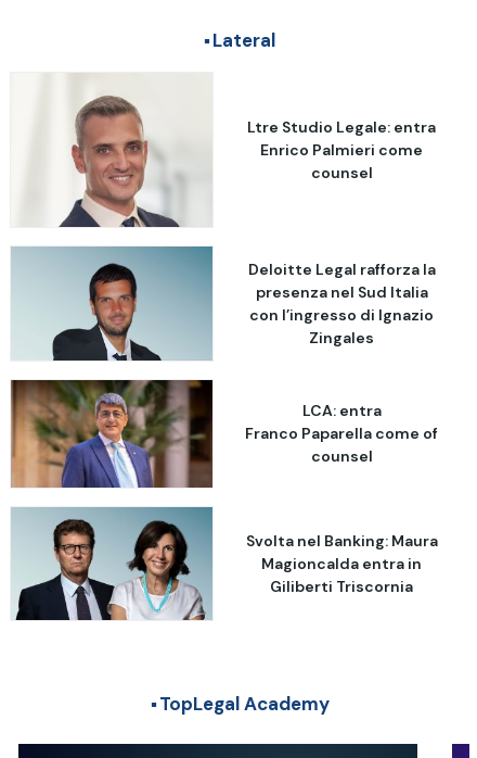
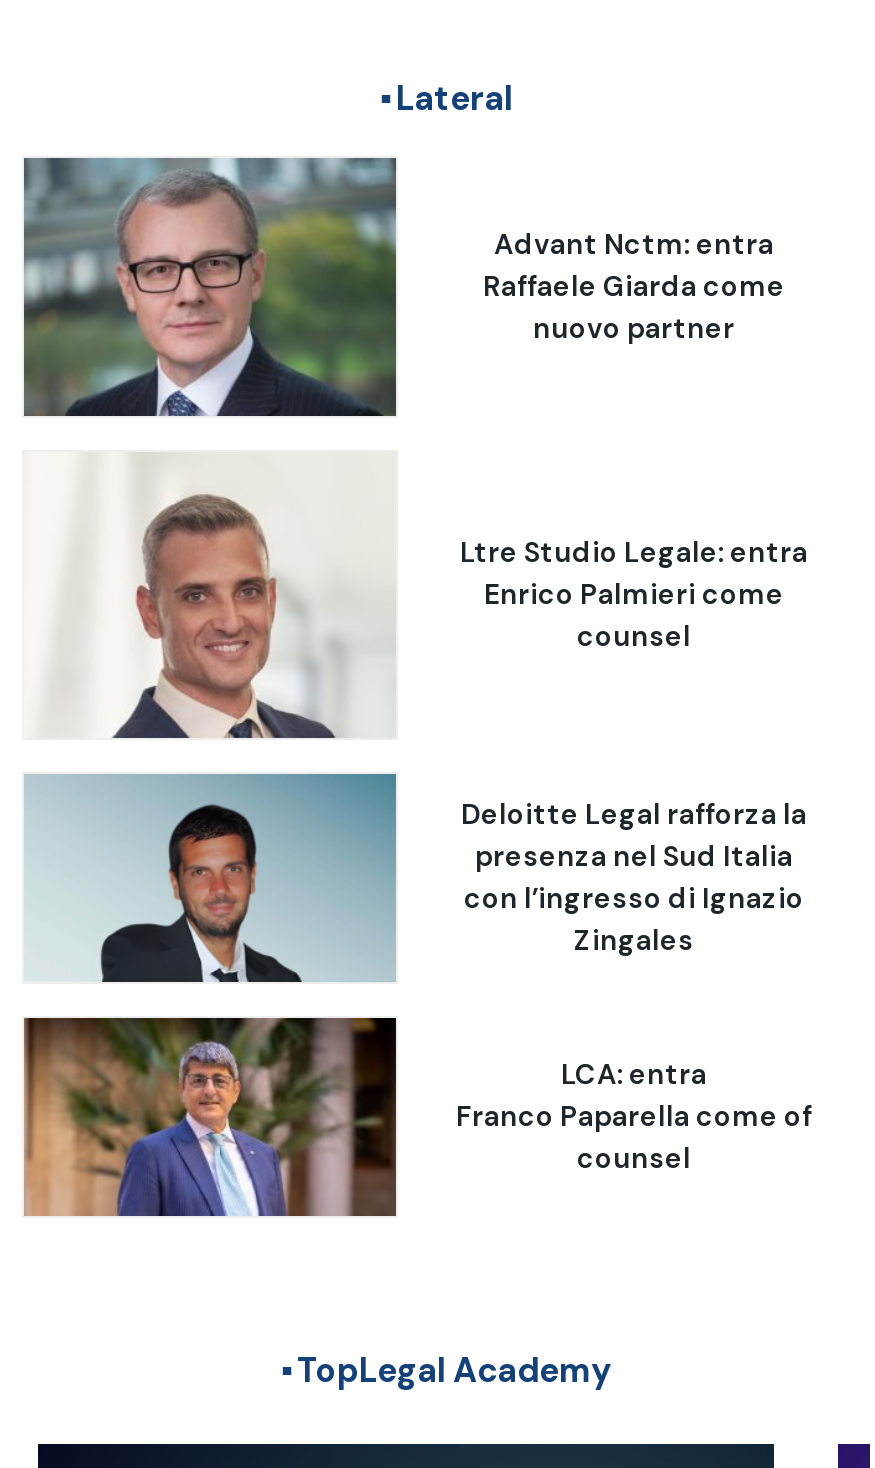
none -> [22,156,398,418] [image]
none -> [483,225,785,345] Advant Nctm: entra | Raffaele Giarda come | nuovo partner
moved [48,117,438,466] -> [92,533,812,1176]: [image] | Ltre Studio Legale: entra | Enrico Palmieri come | ... | Franco Paparella come of | counsel
[11,506,437,621] [image] | Svolta nel Banking: Maura | Magioncalda entra in | Giliberti Triscornia -> none

